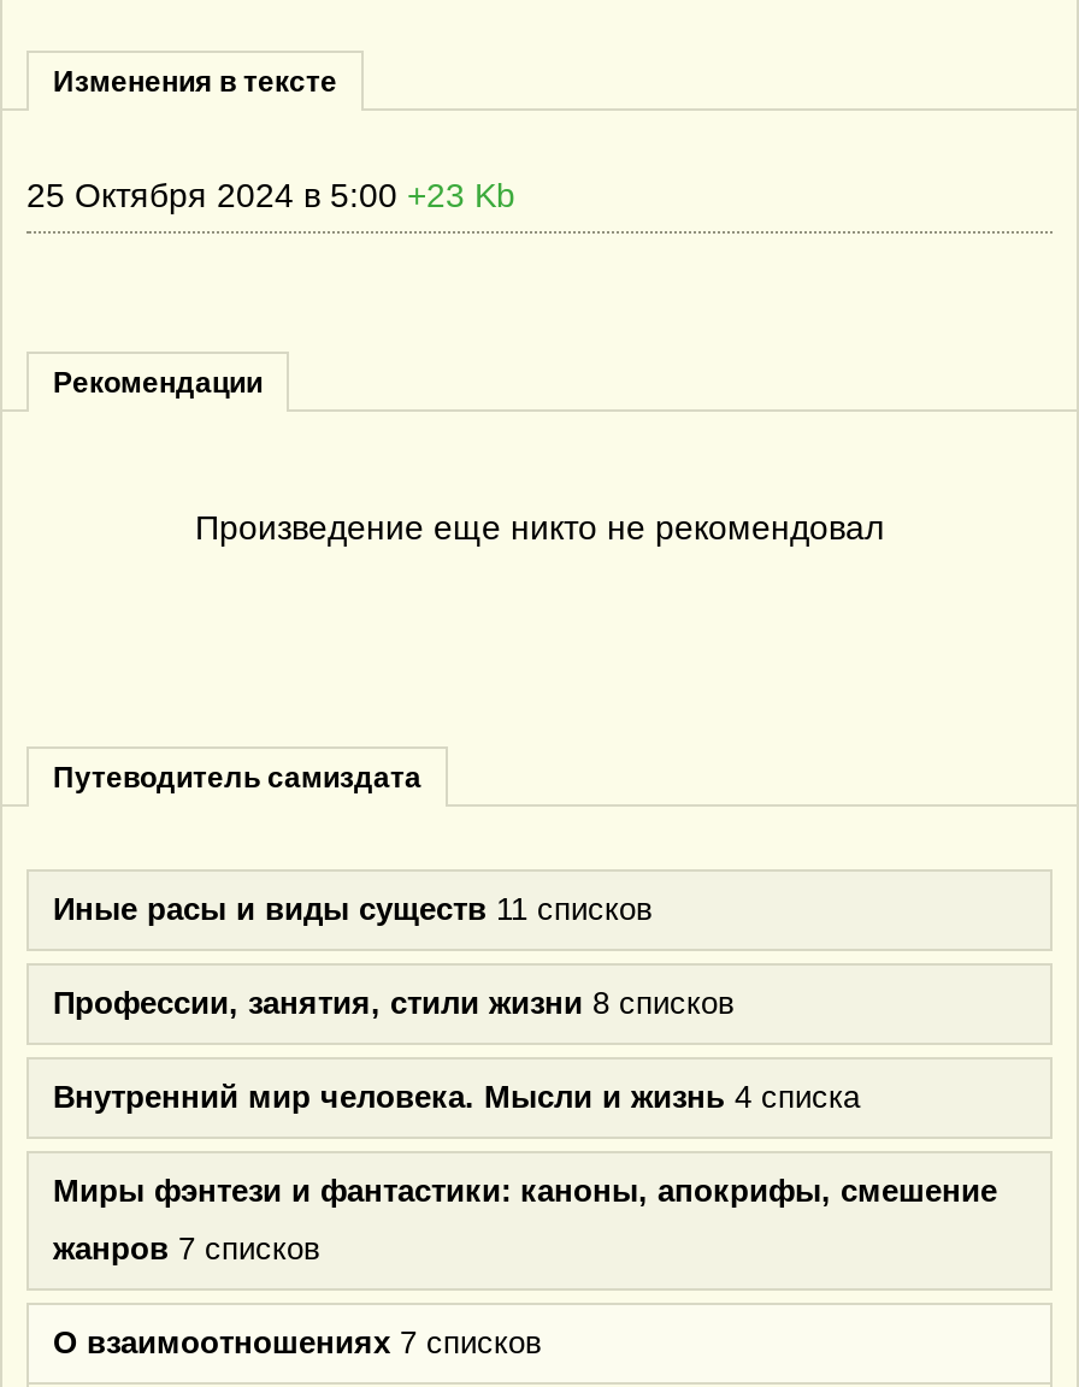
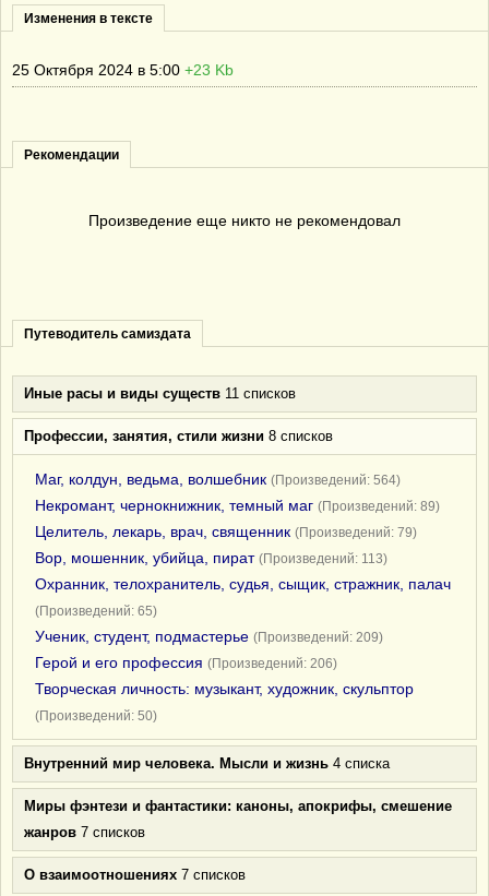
none -> [35,470,451,724] Маг, колдун, ведьма, волшебник (Произведений: 564) | Некромант, чернокнижник, темный маг (Произведений: 89) | Целитель, лекарь, врач, священник (Произведений: 79) | Вор, мошенник, убийца, пират (Произведений: 113) | Охранник, телохранитель, судья, сыщик, стражник, палач | (Произведений: 65) | Ученик, студент, подмастерье (Произведений: 209) | Герой и его профессия (Произведений: 206) | Творческая личность: музыкант, художник, скульптор | (Произведений: 50)

